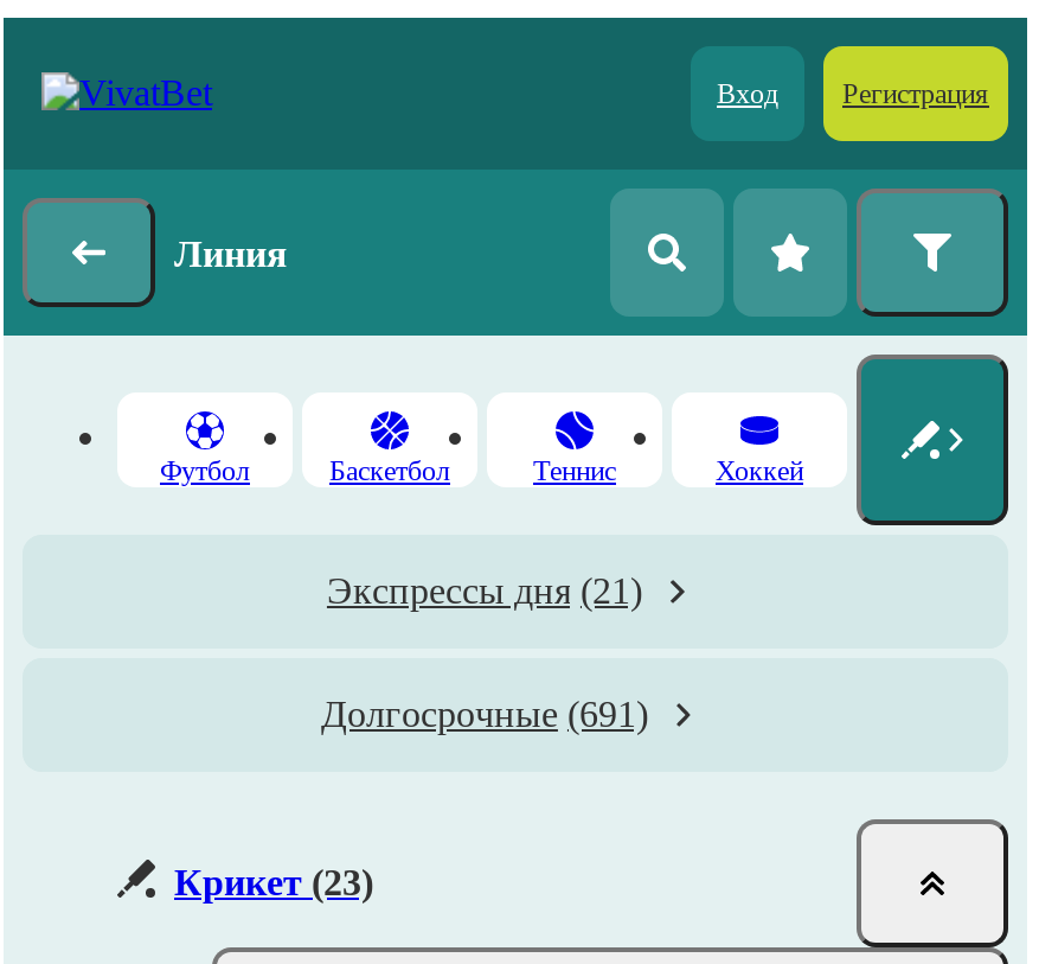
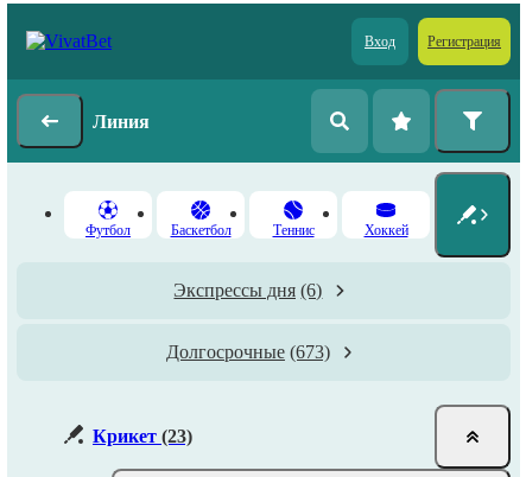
[327,570,642,611] Экспрессы дня (21) -> [174,280,322,300] Экспрессы дня (6)
[321,694,648,734] Долгосрочные (691) -> [166,342,330,362] Долгосрочные (673)

